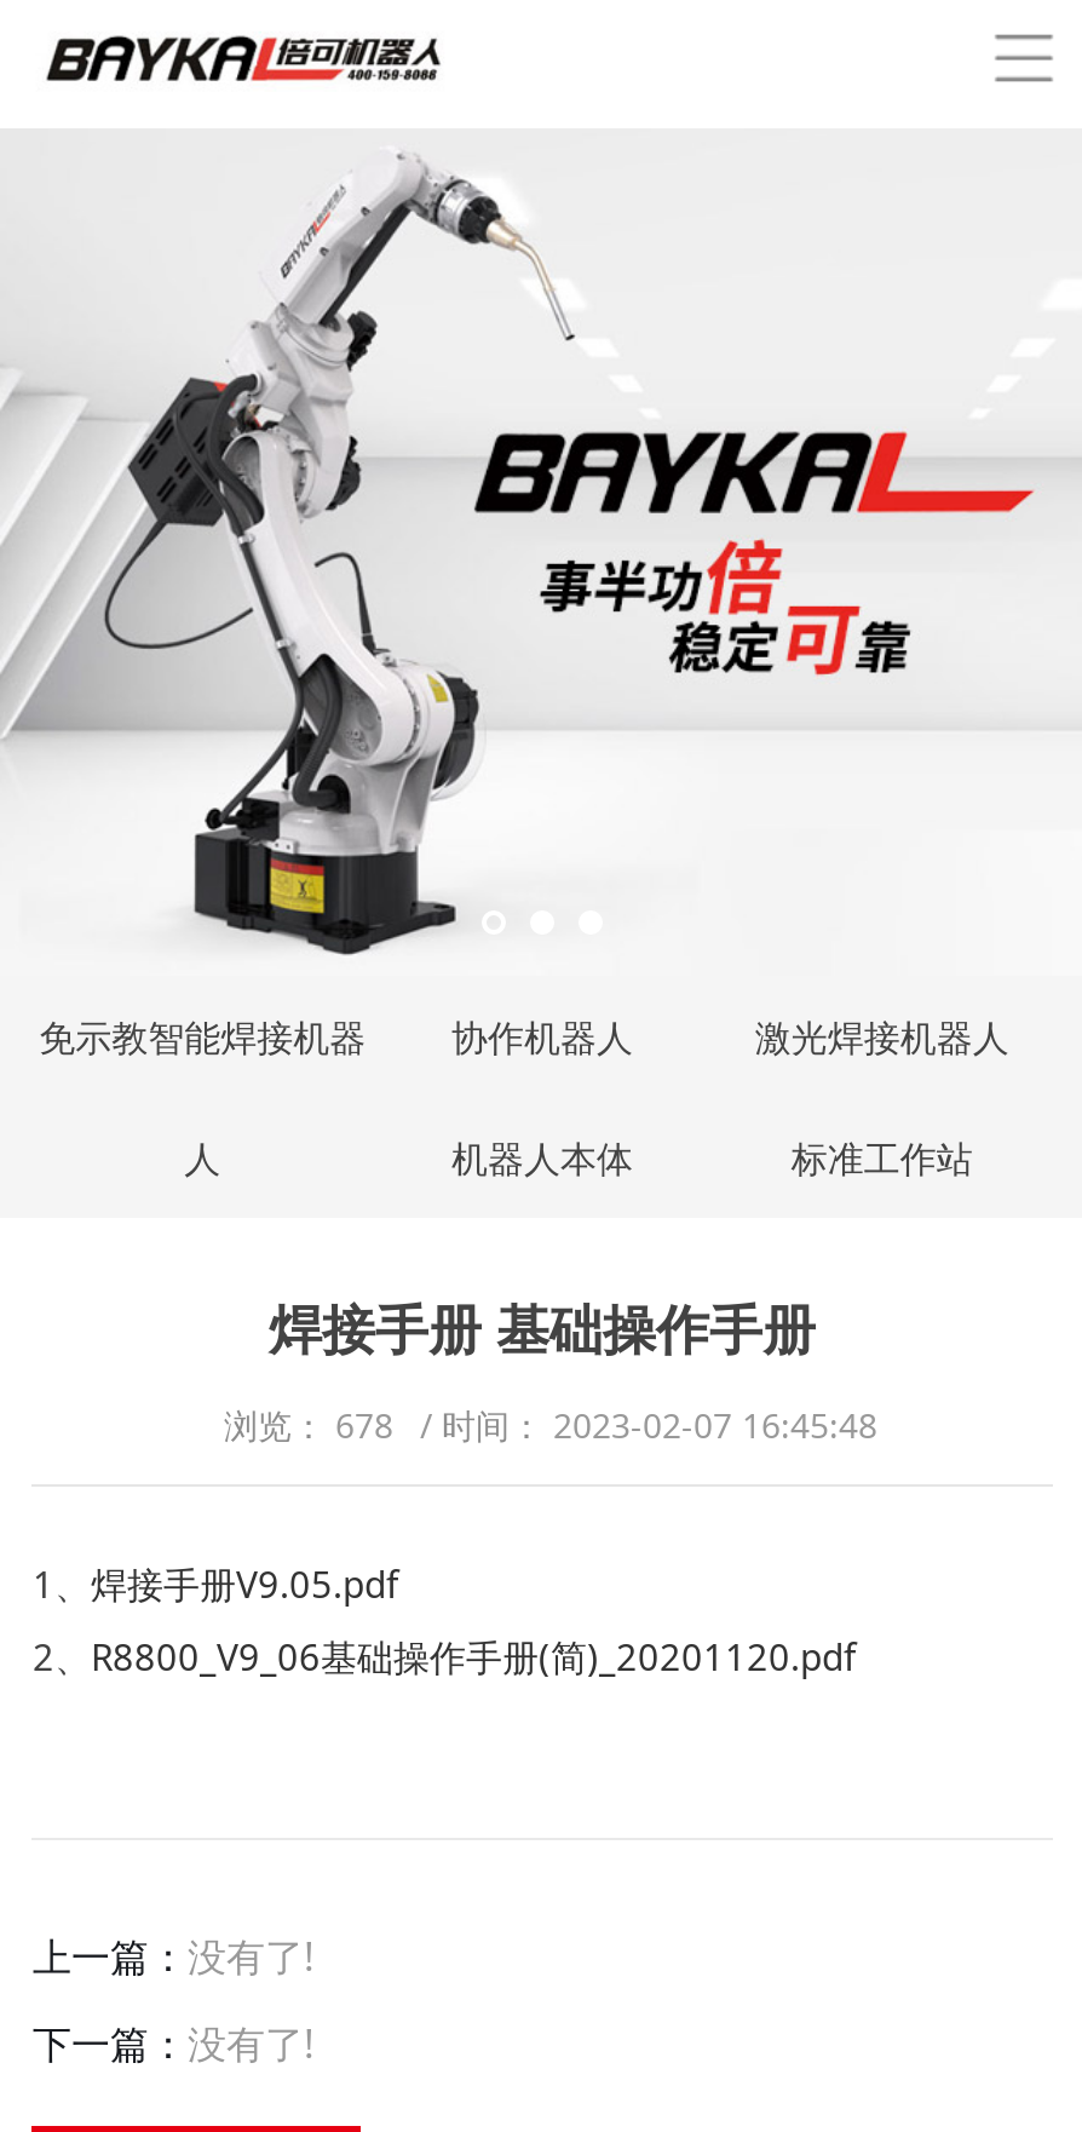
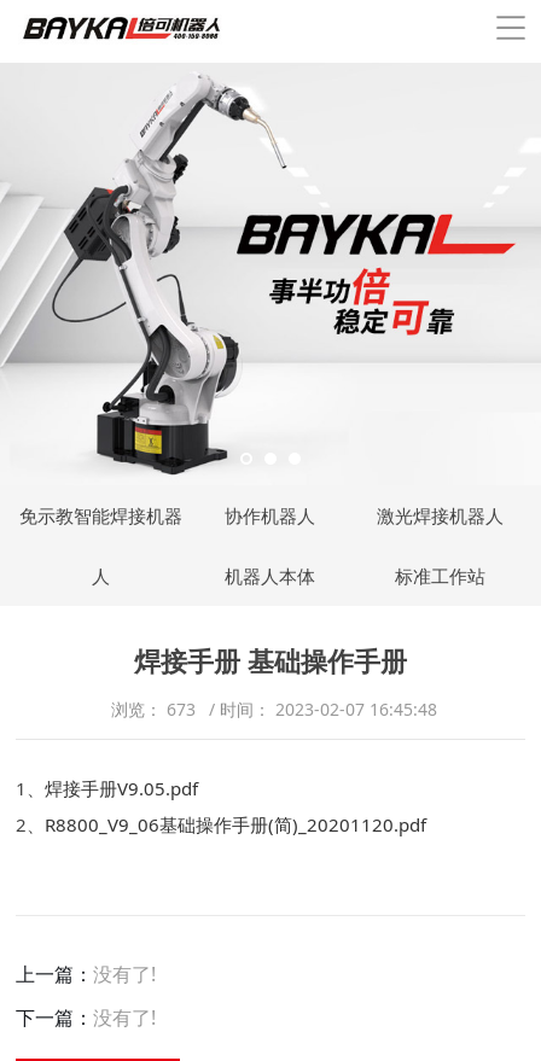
[224,1402,877,1448] 浏览： 678 / 时间： 2023-02-07 16:45:48 -> [112,698,438,721] 浏览： 673 / 时间： 2023-02-07 16:45:48

